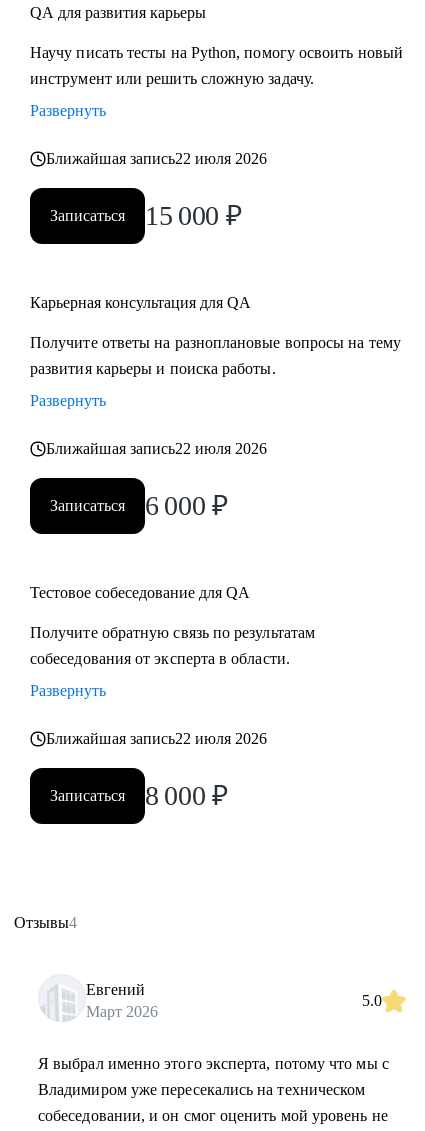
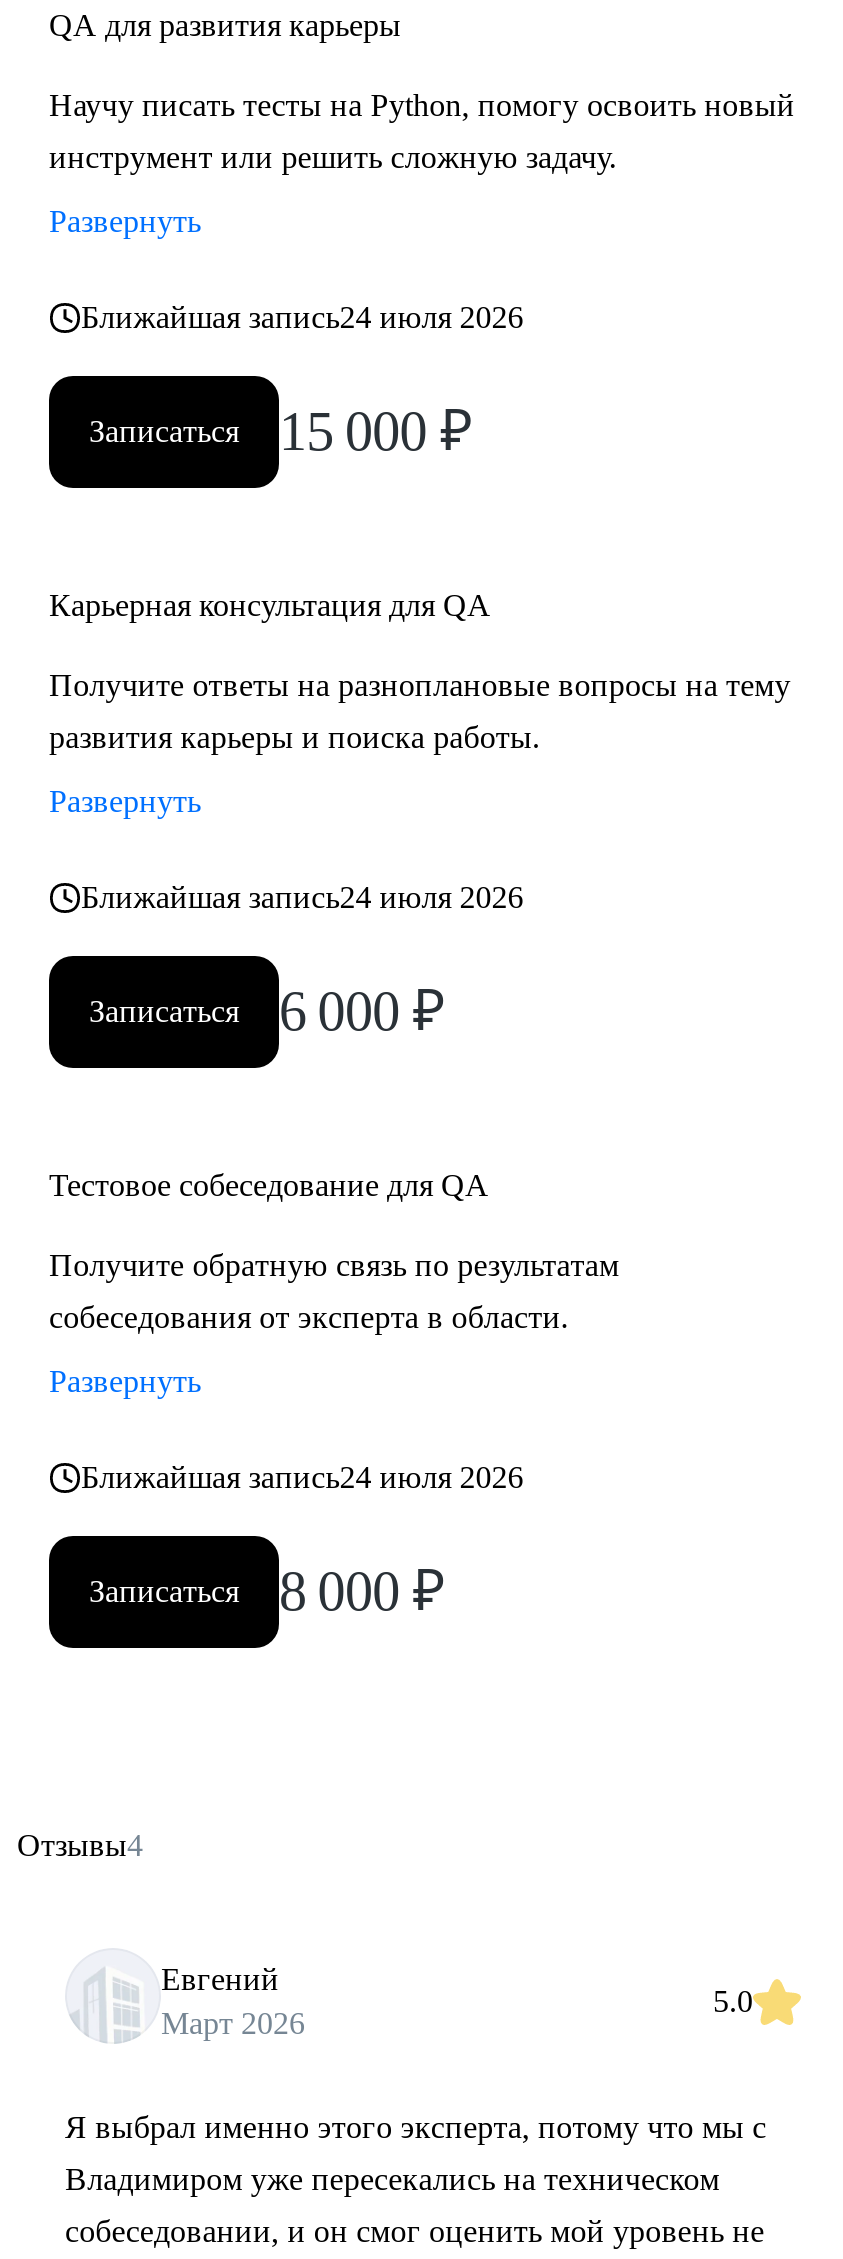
[46,150,267,167] Ближайшая запись22 июля 2026 -> [81,300,524,334] Ближайшая запись24 июля 2026
[46,440,267,457] Ближайшая запись22 июля 2026 -> [81,880,524,914] Ближайшая запись24 июля 2026
[46,730,267,747] Ближайшая запись22 июля 2026 -> [81,1460,524,1494] Ближайшая запись24 июля 2026

